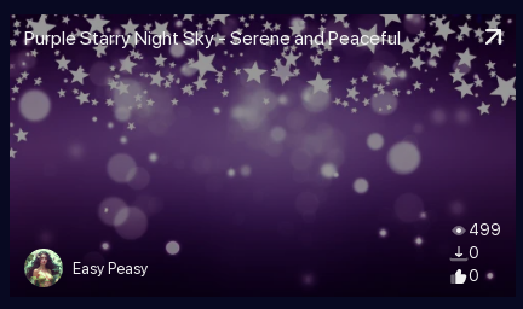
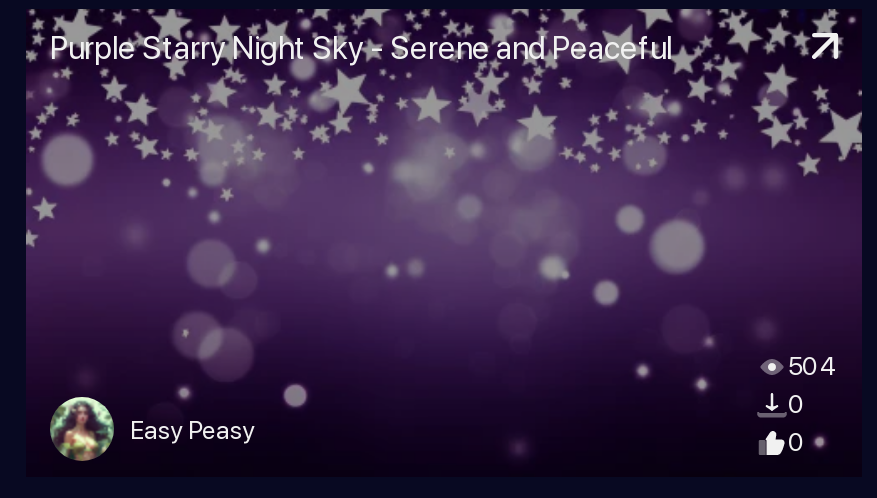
[469,221,501,239] 499 -> [788,352,838,382] 504

